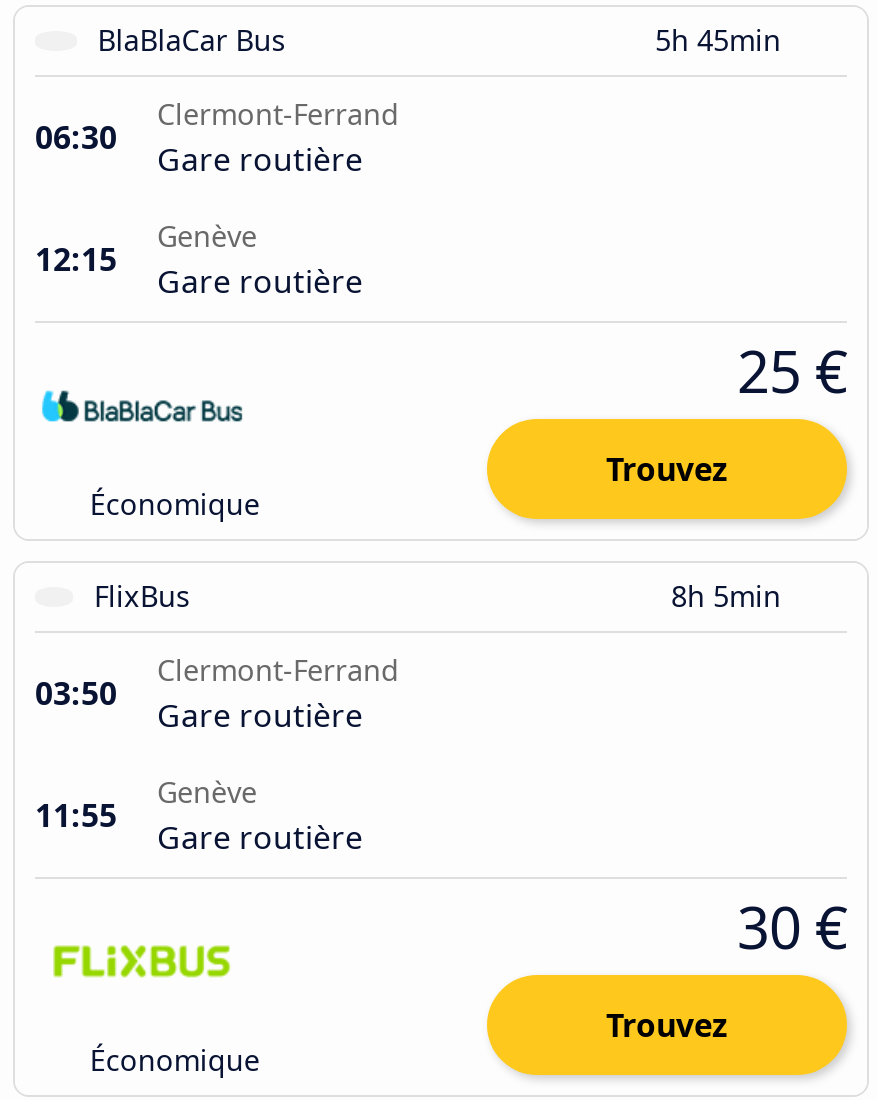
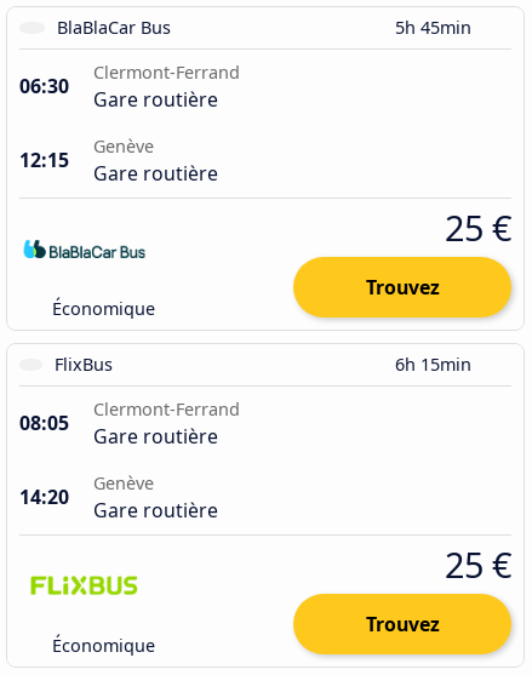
[671,577,789,615] 8h 5min -> [395,353,476,376] 6h 15min
[35,671,363,737] 03:50 Gare routière -> [19,410,218,450] 08:05 Gare routière
[35,793,363,859] 11:55 Gare routière -> [19,484,218,524] 14:20 Gare routière
[737,887,847,965] 30 € -> [445,540,511,588] 25 €

